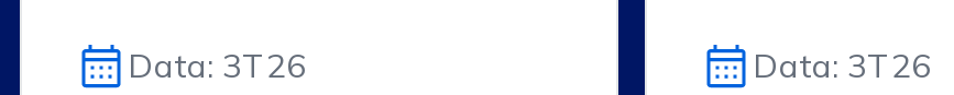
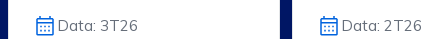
[753,45,931,86] Data: 3T26 -> [341,16,422,35] Data: 2T26

